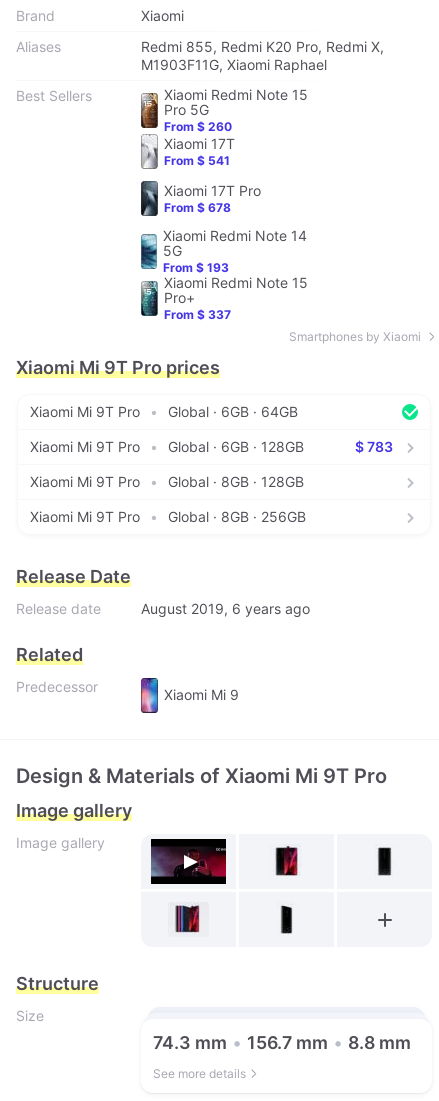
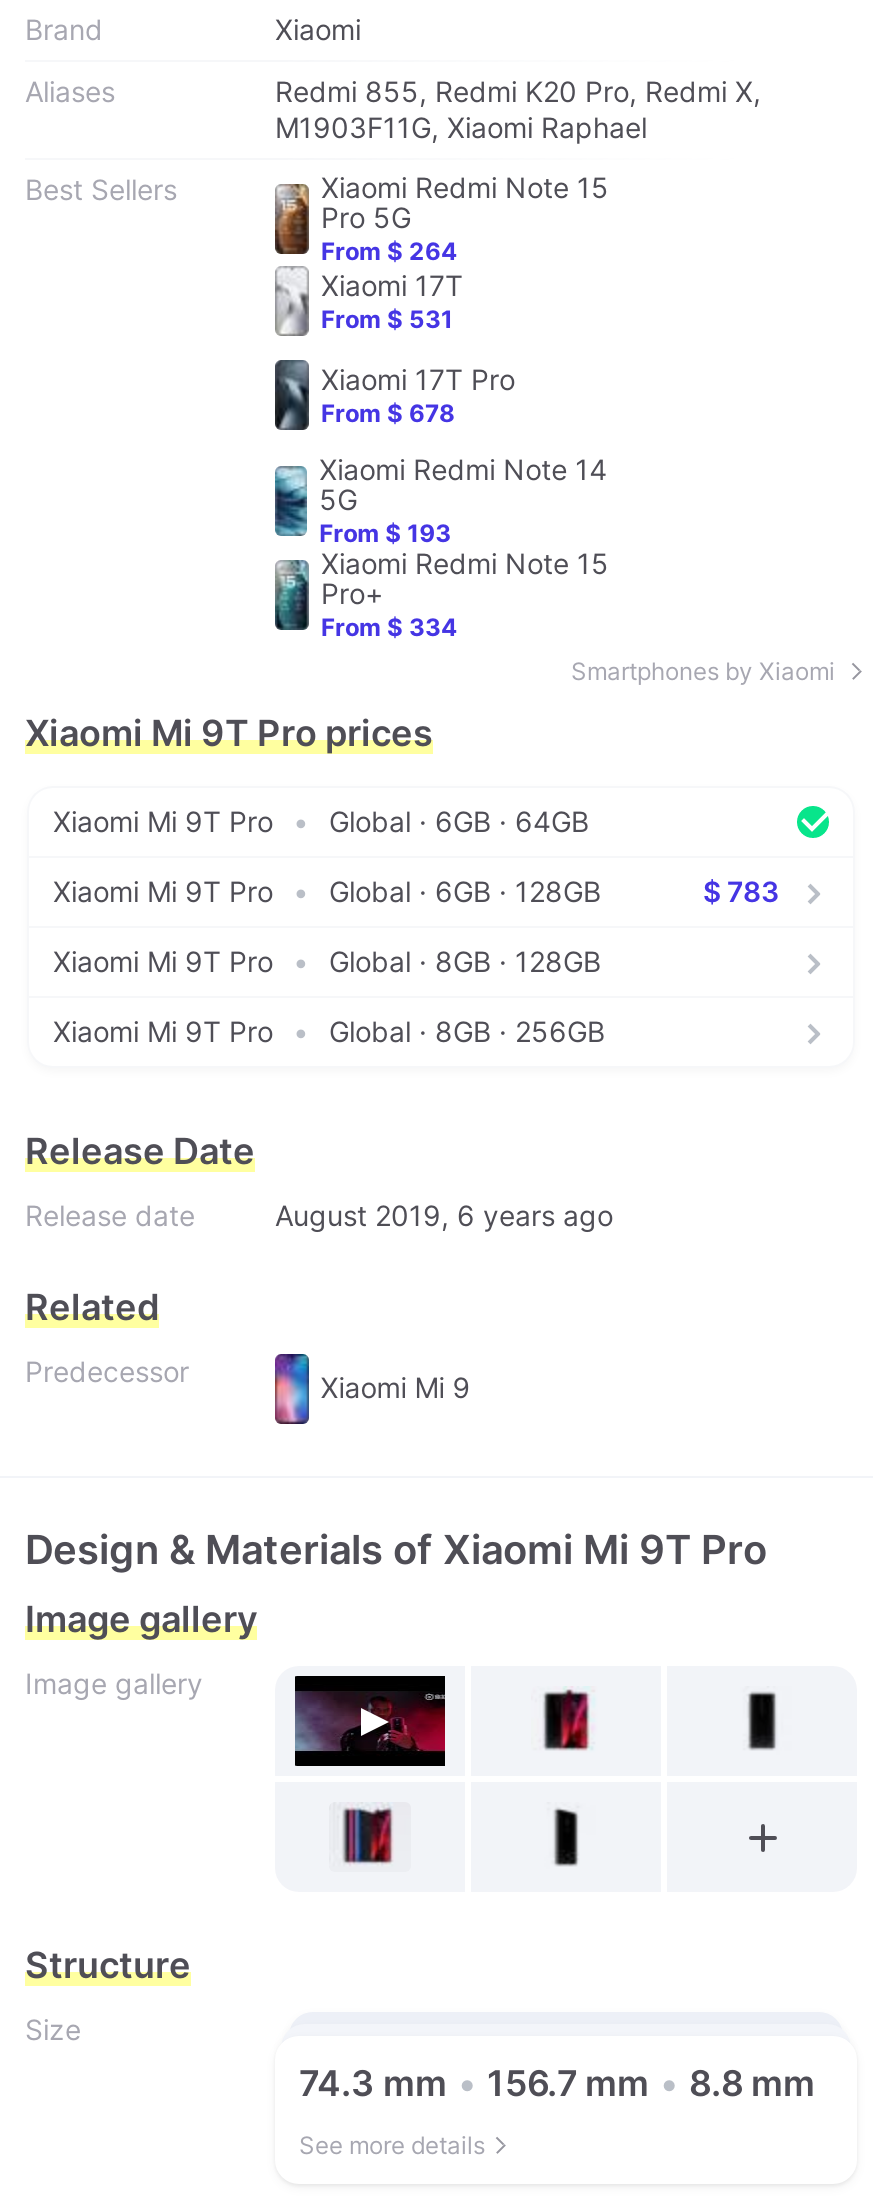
[164,119,232,134] From $ 260 -> [321,236,457,266] From $ 264
[164,153,230,168] From $ 541 -> [321,304,453,334] From $ 531
[164,307,231,322] From $ 337 -> [321,612,457,642] From $ 334

